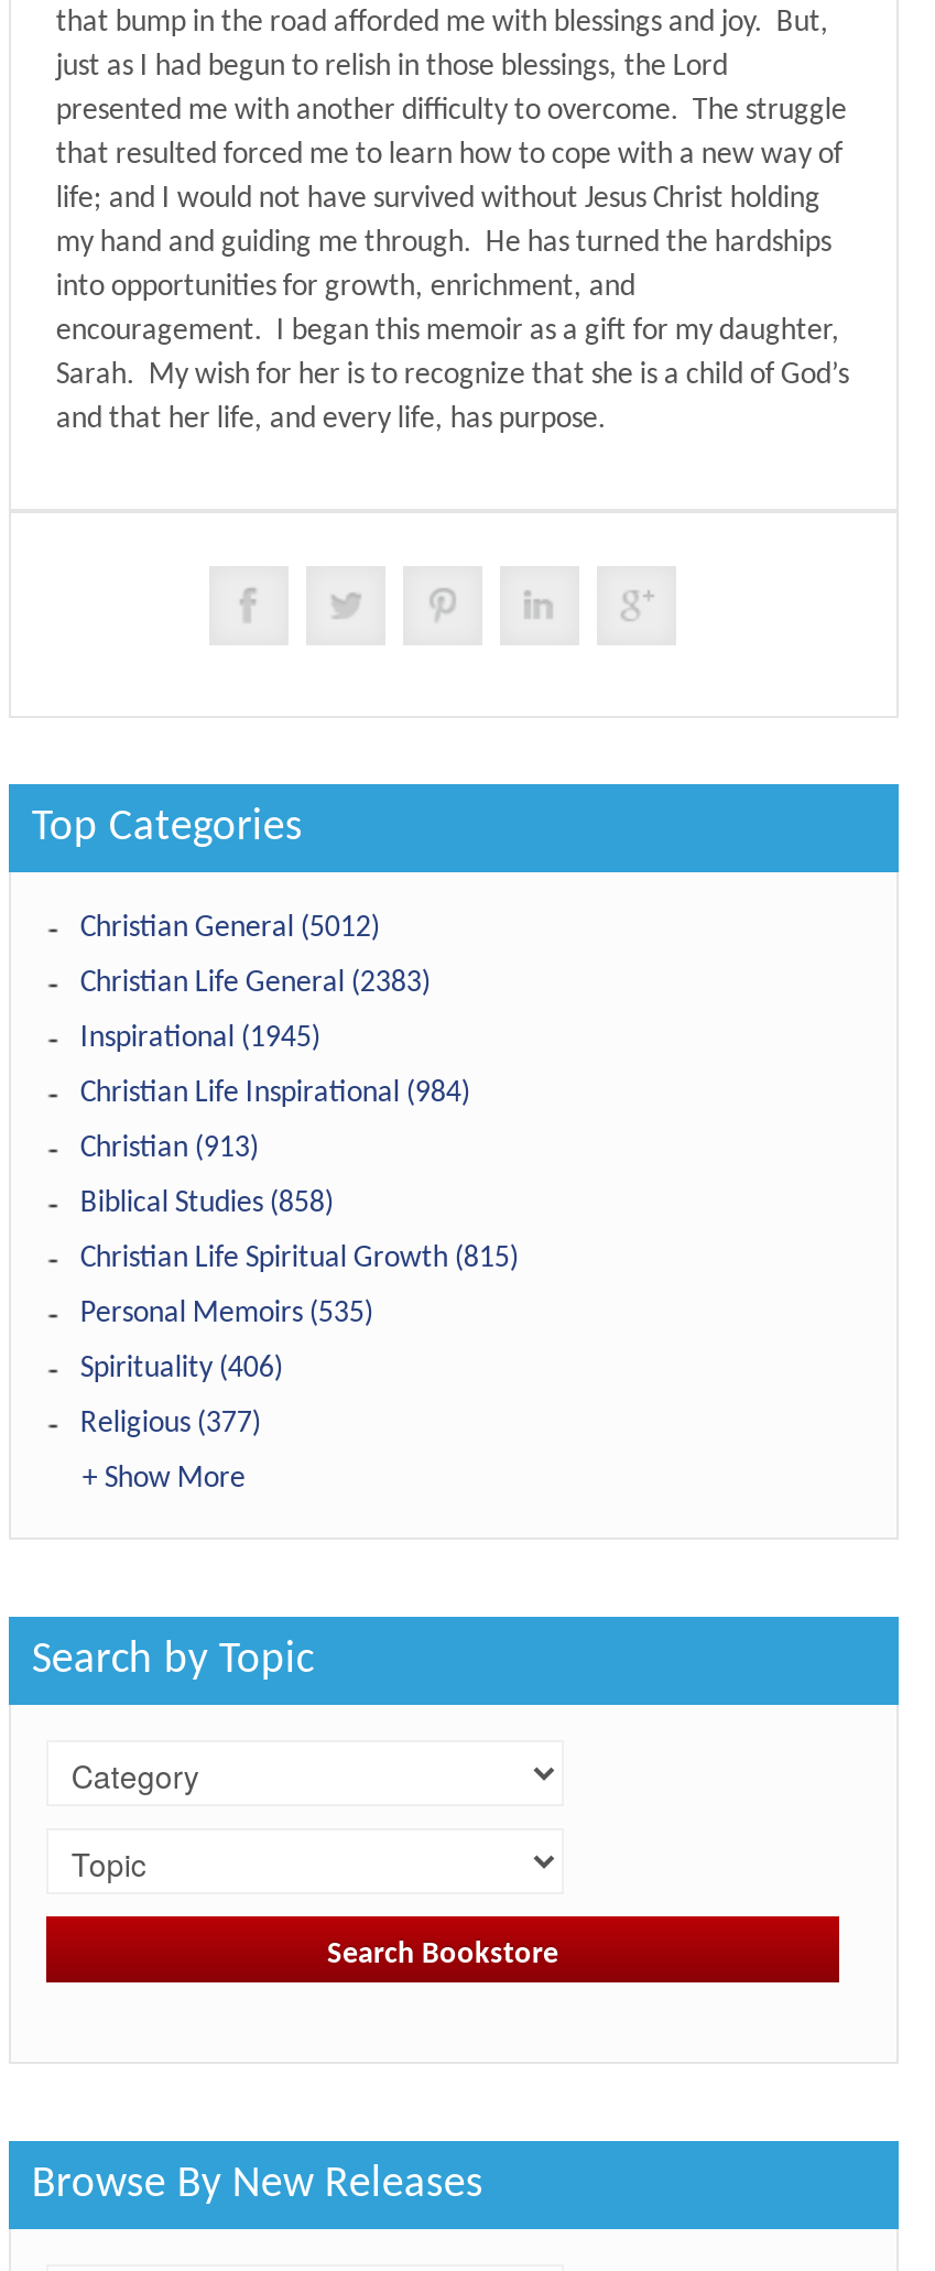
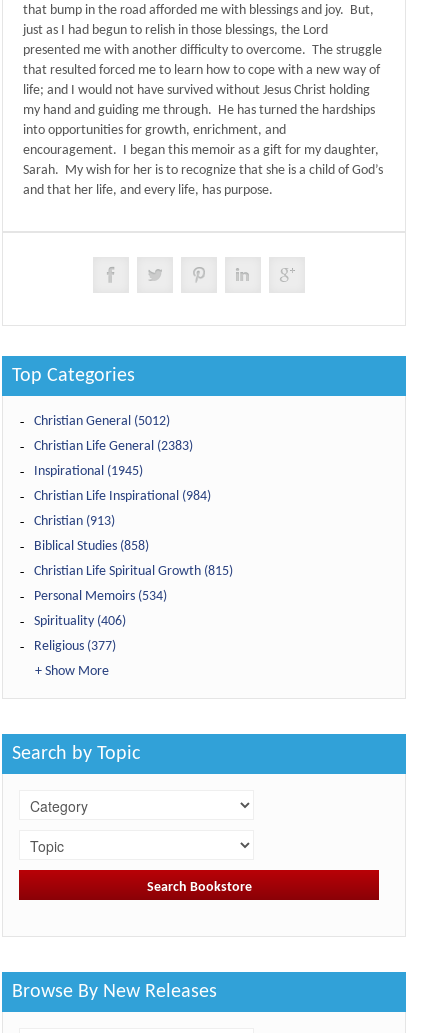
[80,1298,373,1331] Personal Memoirs (535) -> [34,589,167,604] Personal Memoirs (534)

